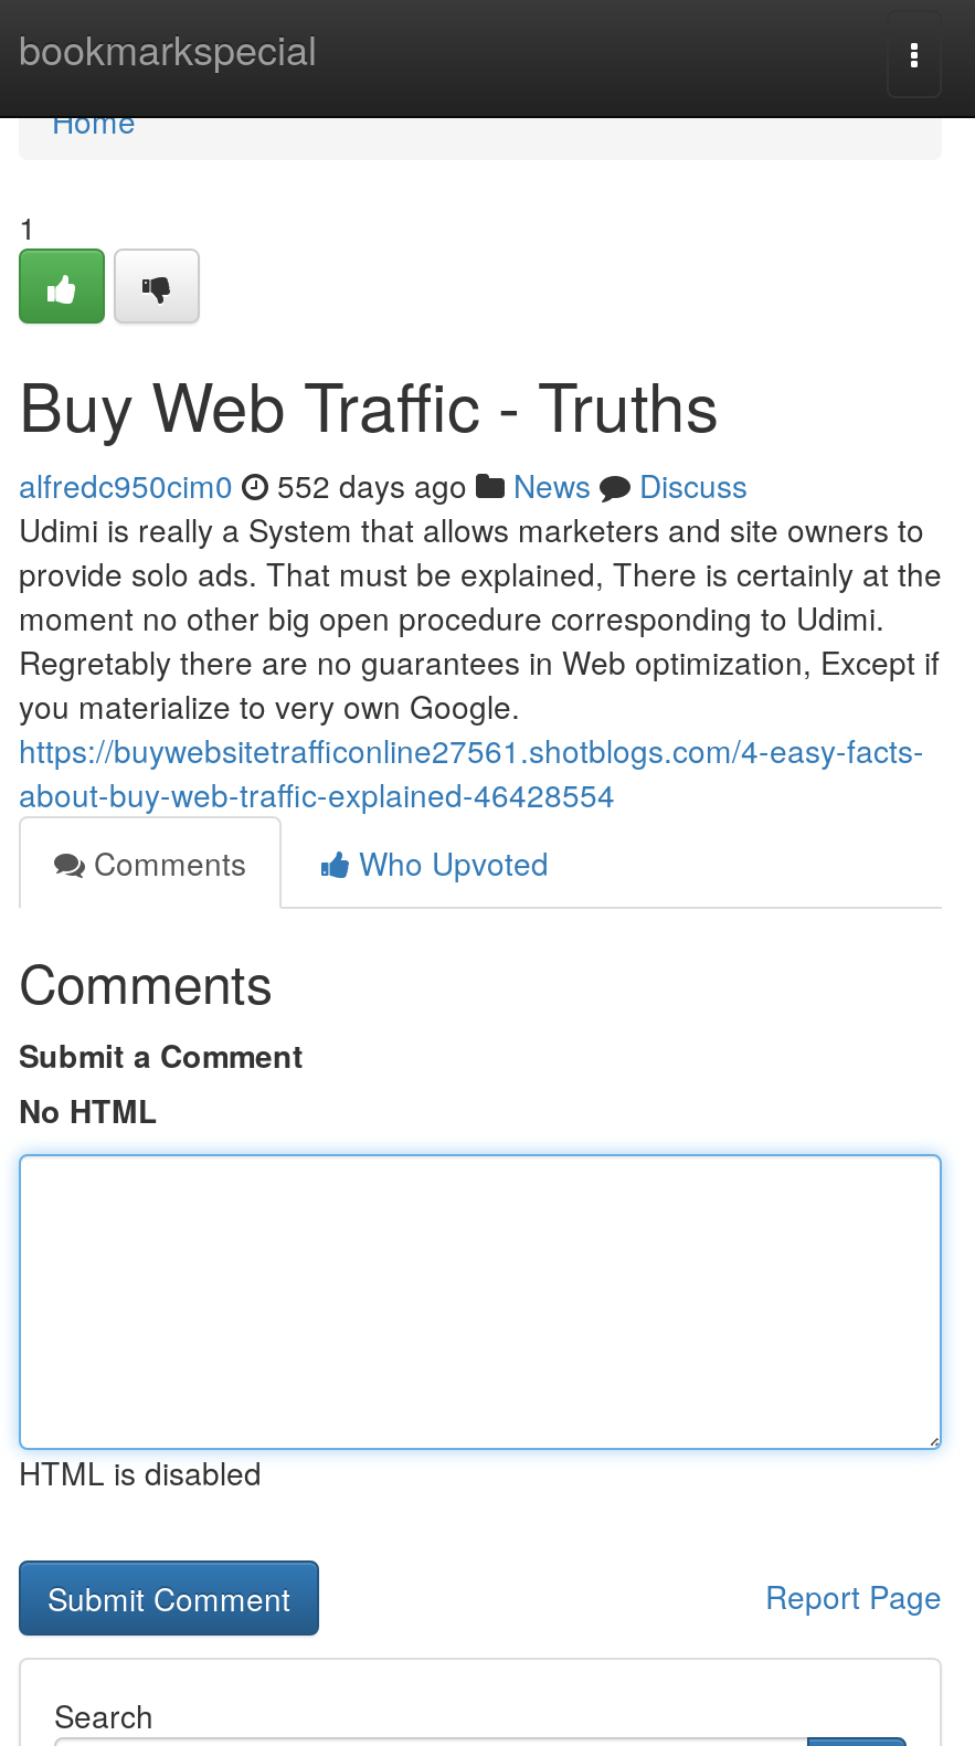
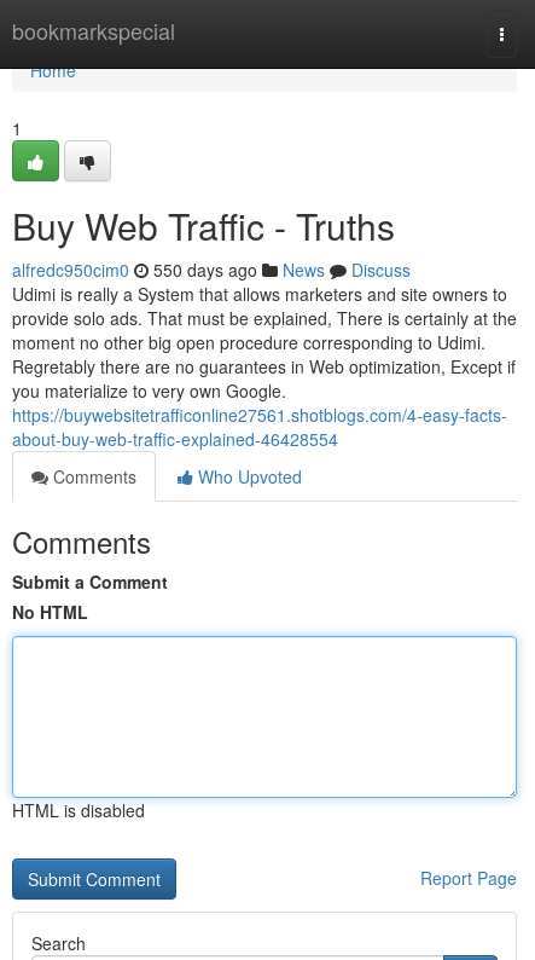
[19,463,748,507] alfredc950cim0 552 days ago News Discuss -> [12,258,411,282] alfredc950cim0 550 days ago News Discuss

